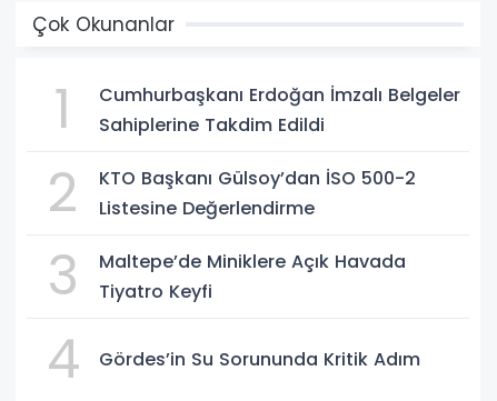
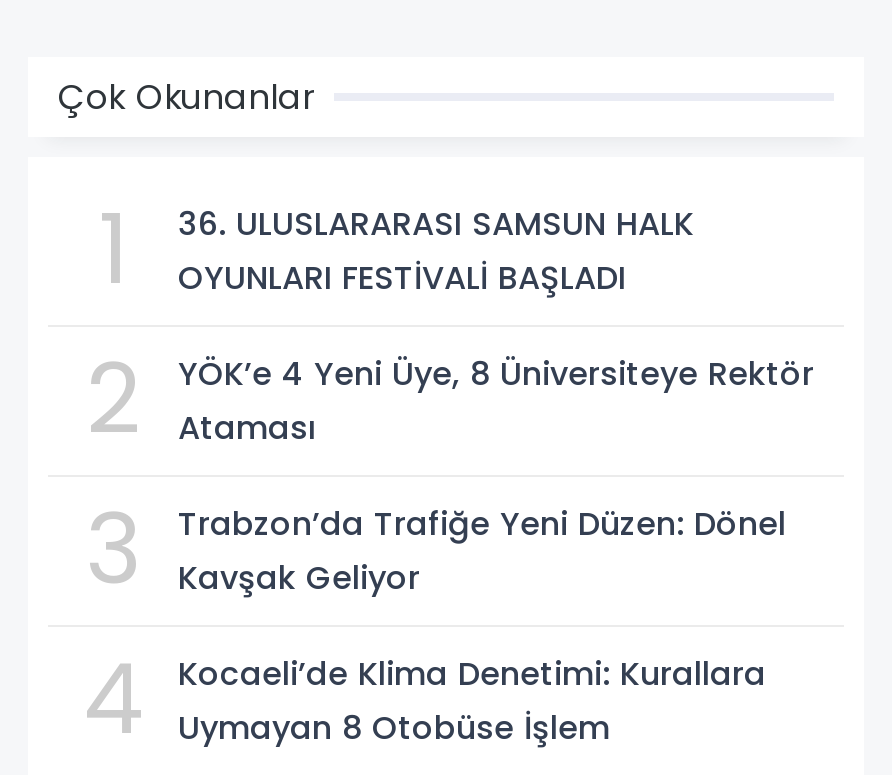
[99,82,460,137] Cumhurbaşkanı Erdoğan İmzalı Belgeler | Sahiplerine Takdim Edildi -> [178,200,694,300] 36. ULUSLARARASI SAMSUN HALK | OYUNLARI FESTİVALİ BAŞLADI
[99,165,416,221] KTO Başkanı Gülsoy’dan İSO 500-2 | Listesine Değerlendirme -> [178,350,814,450] YÖK’e 4 Yeni Üye, 8 Üniversiteye Rektör | Ataması
[99,248,406,304] Maltepe’de Miniklere Açık Havada | Tiyatro Keyfi -> [178,500,786,600] Trabzon’da Trafiğe Yeni Düzen: Dönel | Kavşak Geliyor
[99,347,420,372] Gördes’in Su Sorununda Kritik Adım -> [178,650,766,750] Kocaeli’de Klima Denetimi: Kurallara | Uymayan 8 Otobüse İşlem

